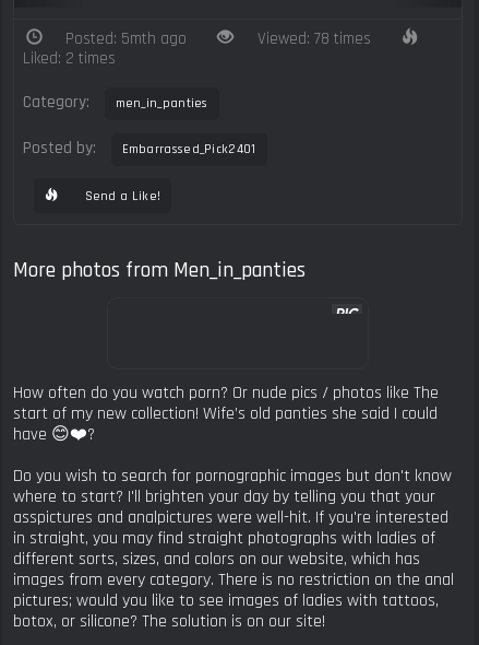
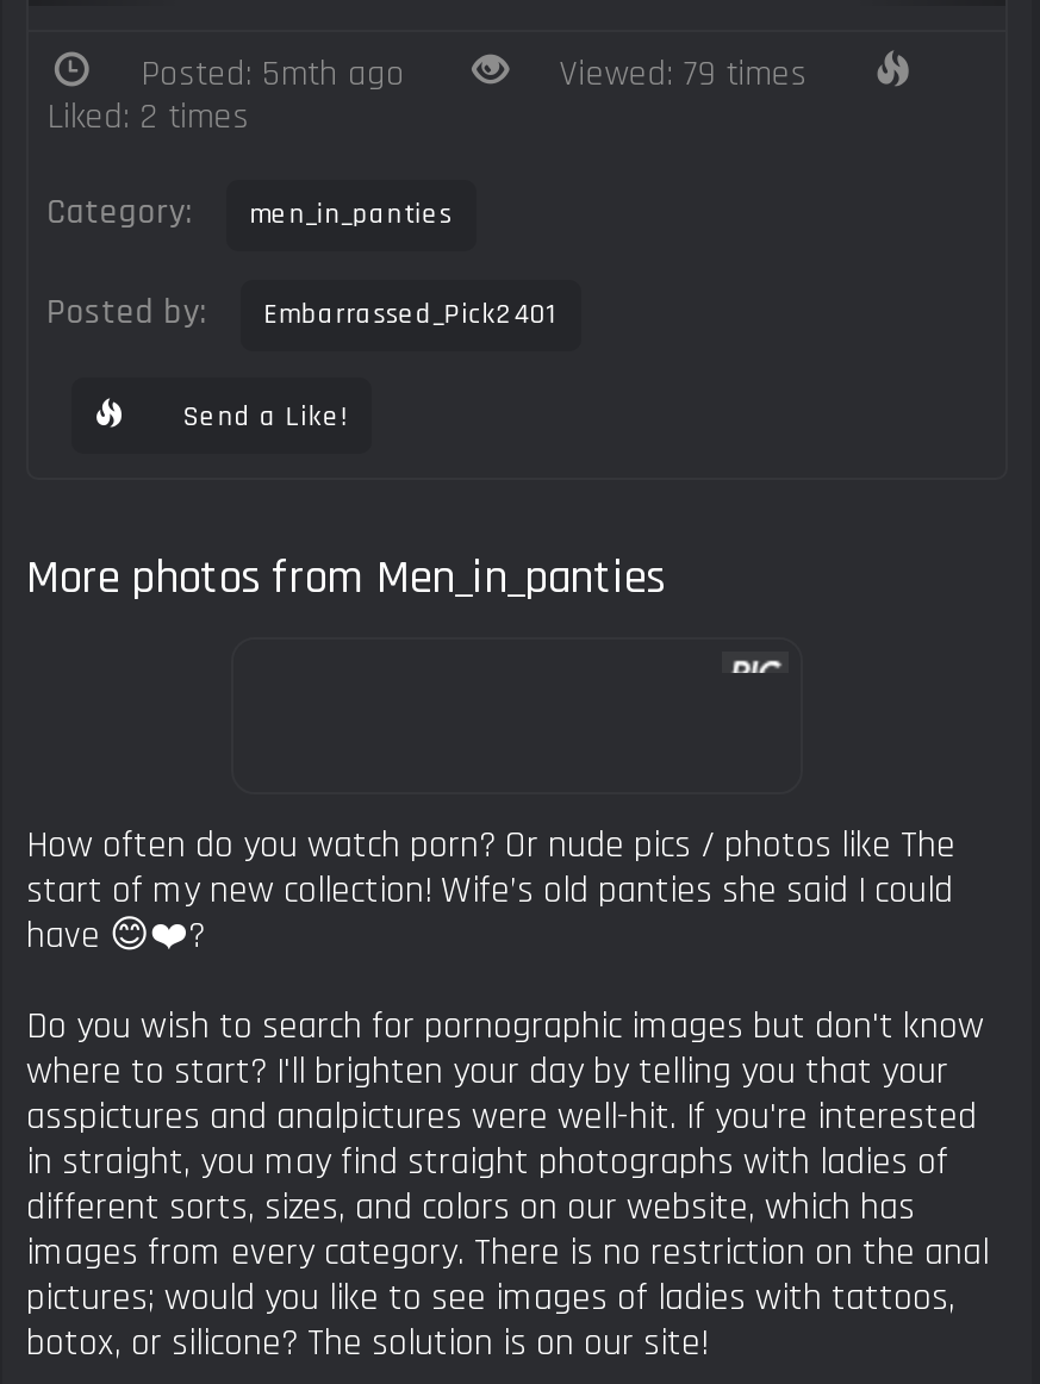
[257,29,371,49] Viewed: 78 times -> [559,51,807,97] Viewed: 79 times

